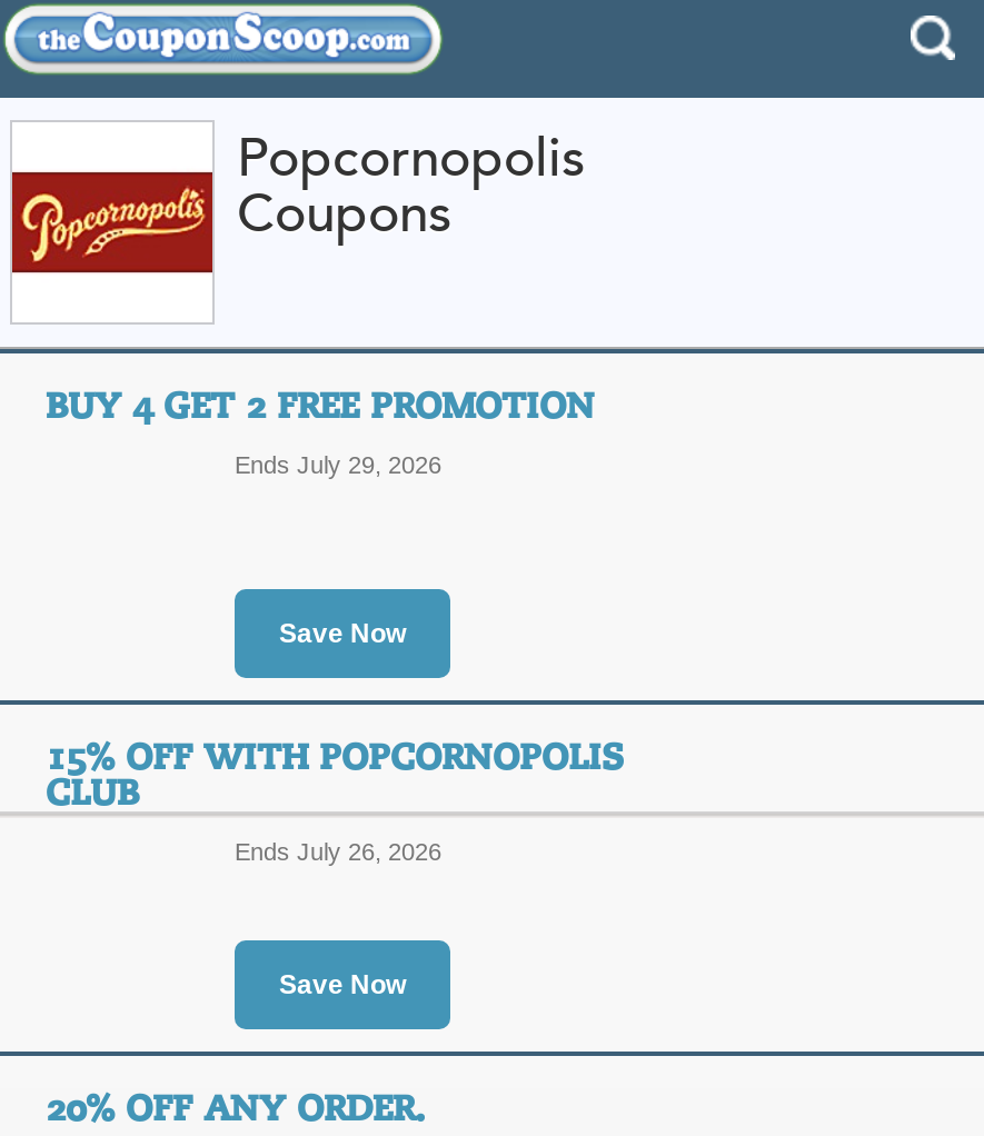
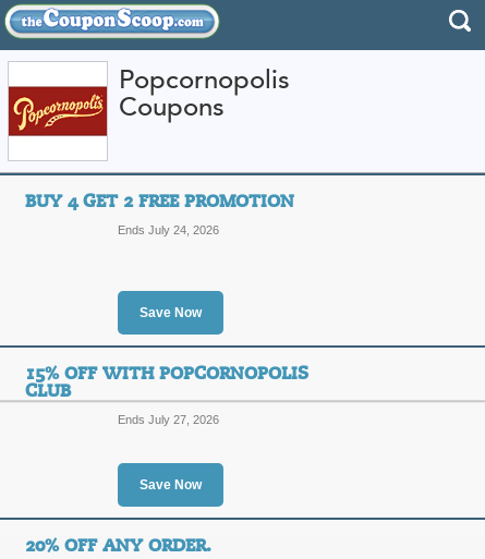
[235,451,441,477] Ends July 29, 2026 -> [118,223,219,236] Ends July 24, 2026
[235,837,441,864] Ends July 26, 2026 -> [118,413,219,426] Ends July 27, 2026

